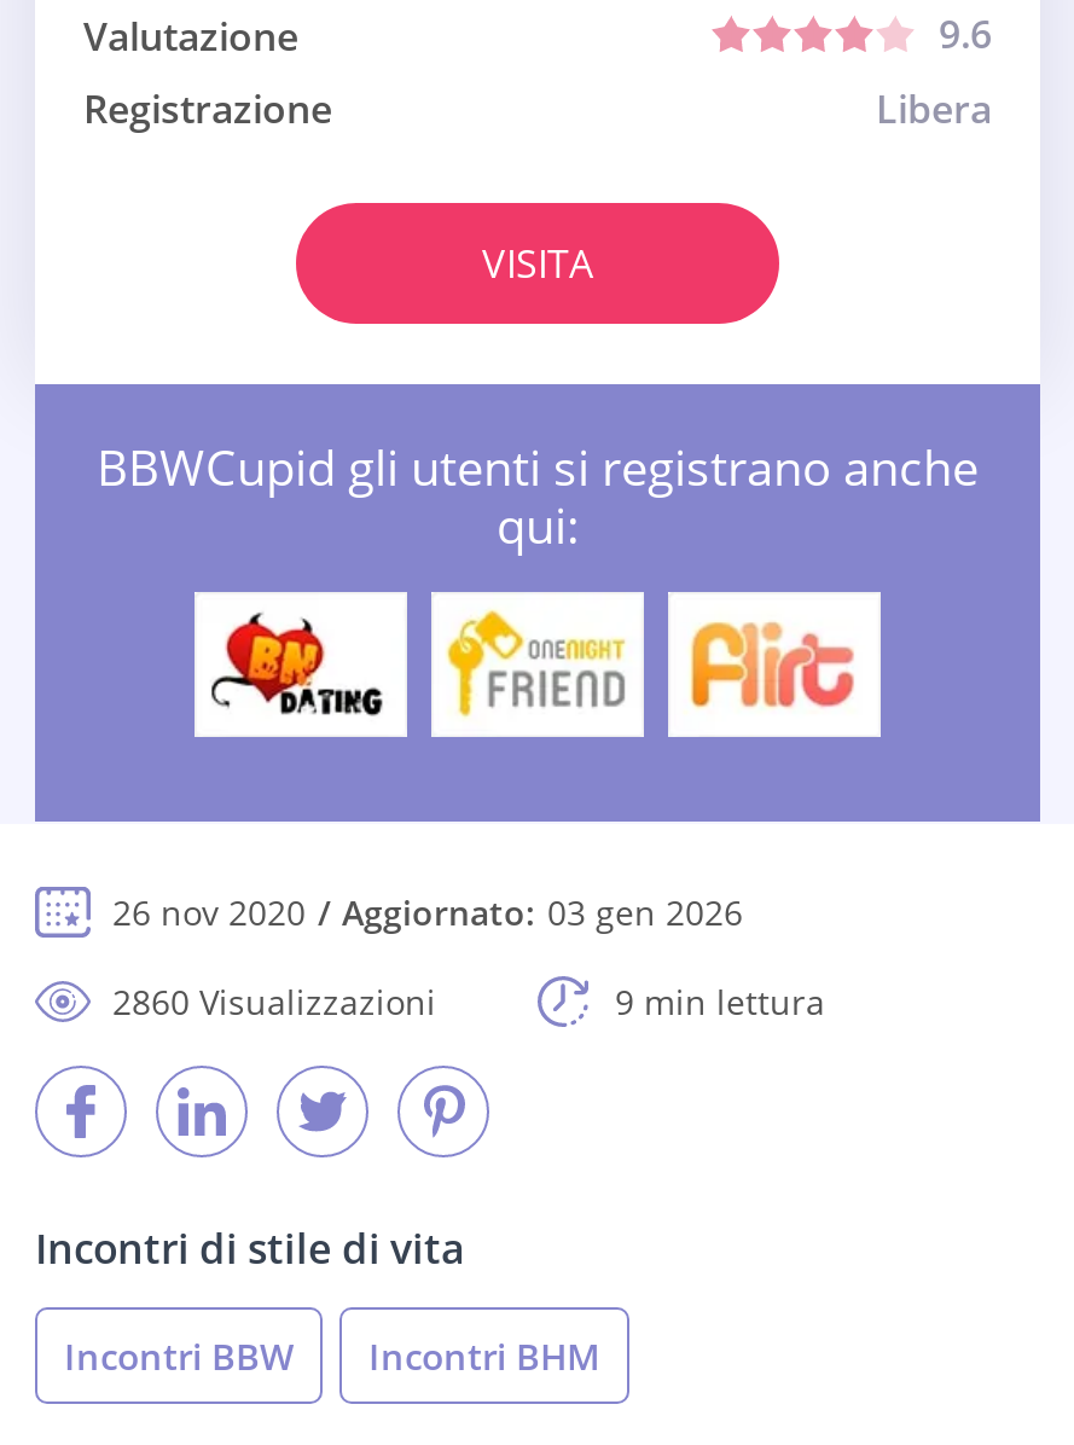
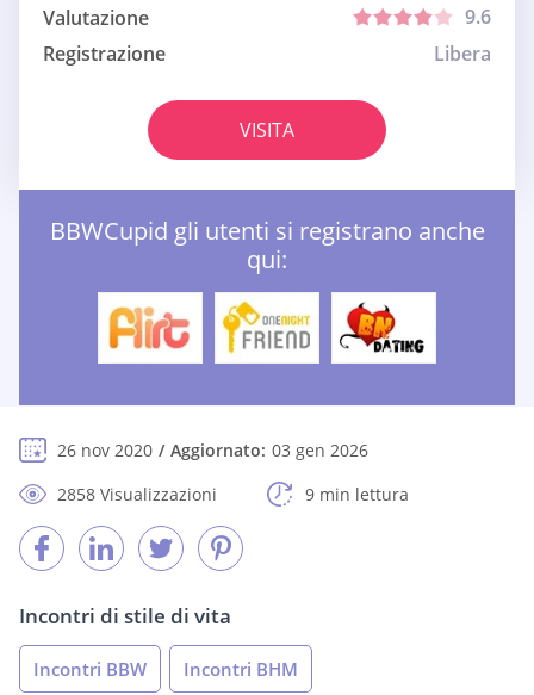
[209,611,385,718] [image] -> [106,303,191,353] [image]
[685,614,857,715] [image] -> [339,302,426,354] [image]
[112,979,436,1025] 2860 Visualizzazioni -> [57,483,217,506] 2858 Visualizzazioni

